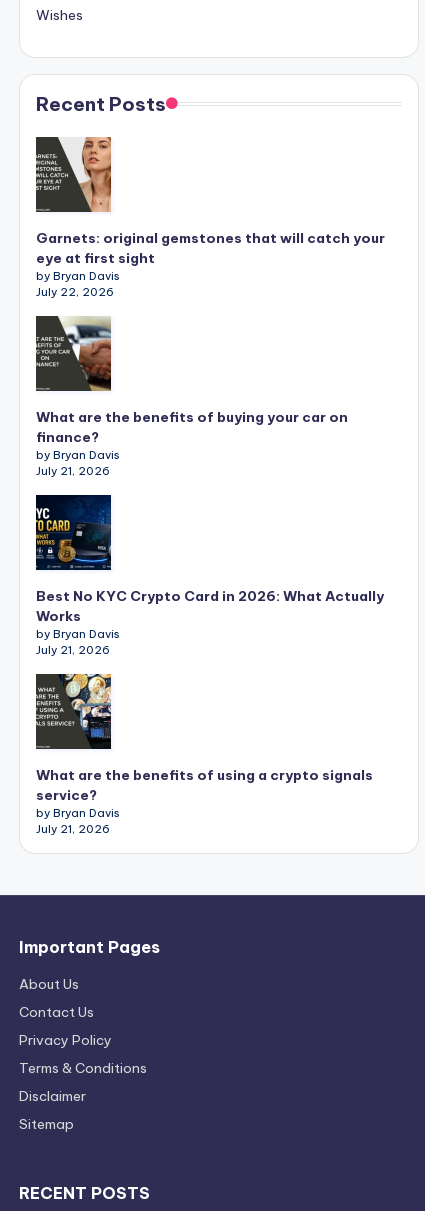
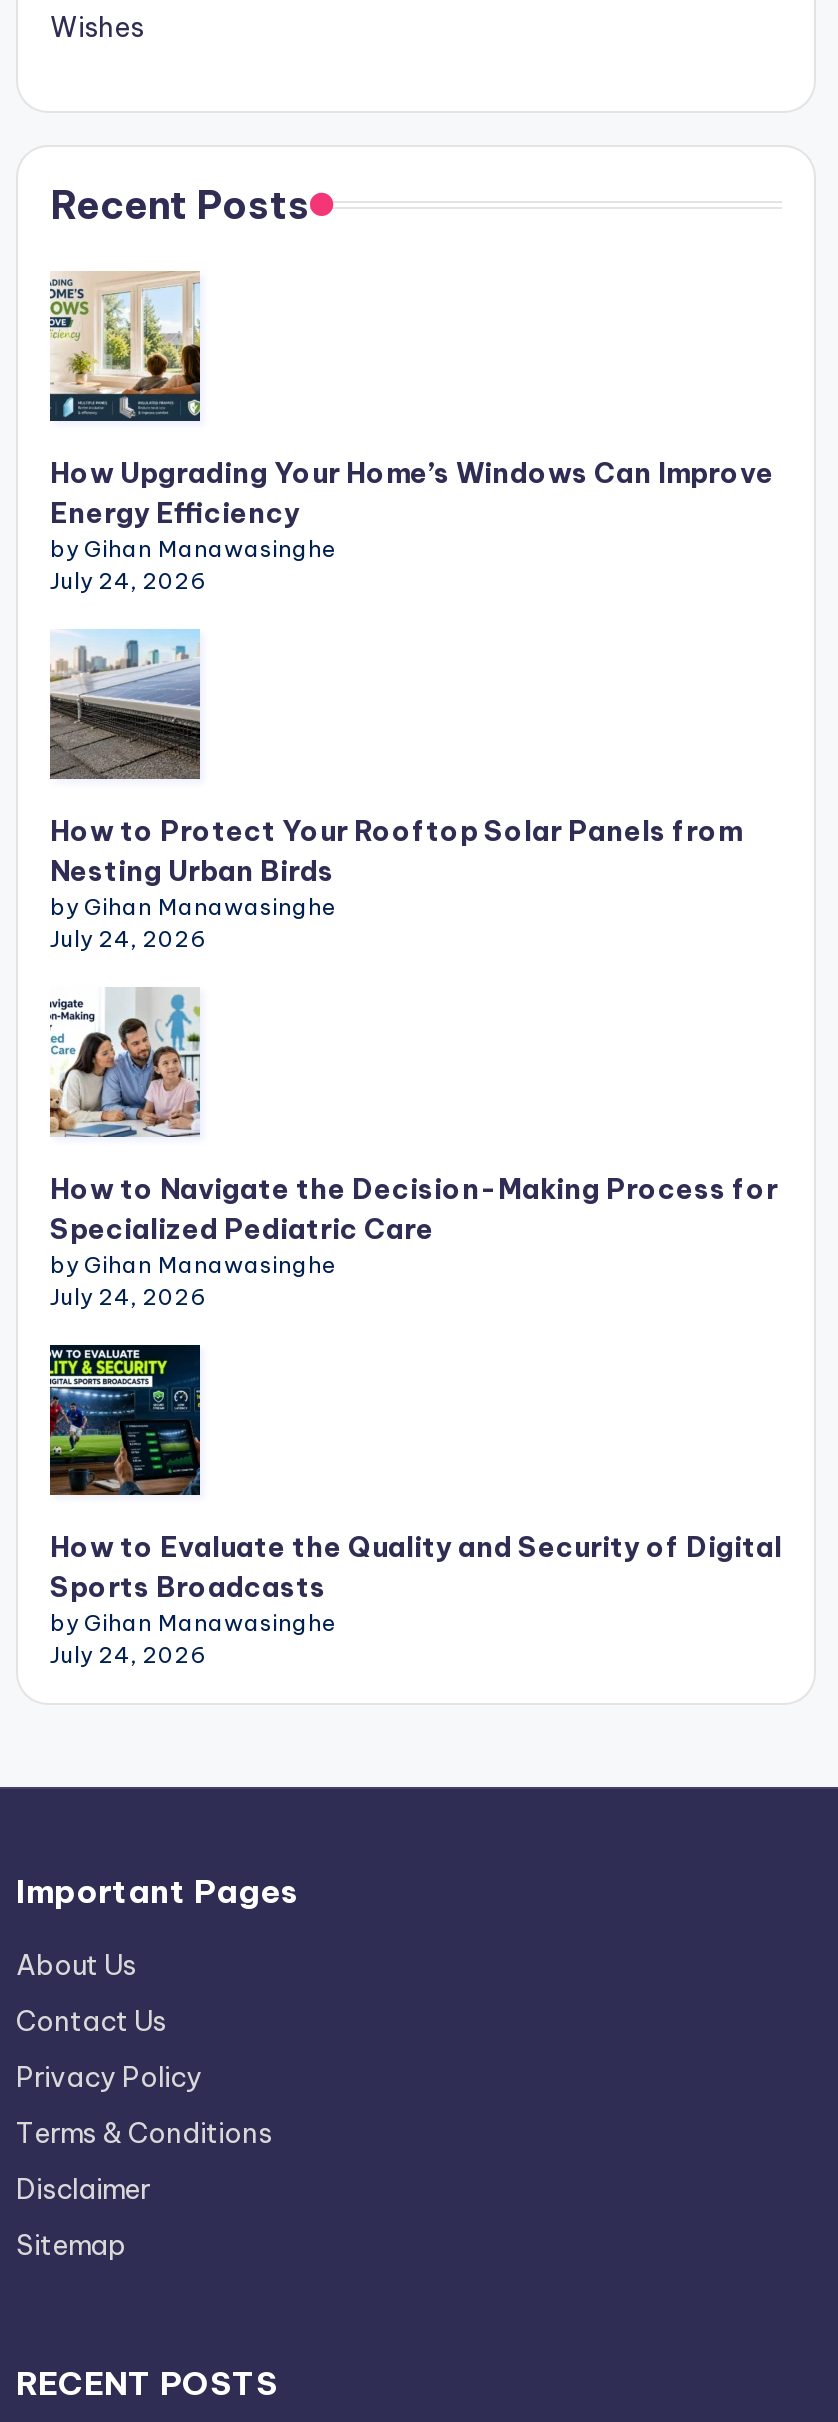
[35,136,385,299] [image] | Garnets: original gemstones that will catch your | eye at first sight | by Bryan Davis | July 22, 2026 -> [48,271,774,596] [image] | How Upgrading Your Home’s Windows Can Improve | Energy Efficiency | by Gihan Manawasinghe | July 24, 2026
[35,315,348,478] [image] | What are the benefits of buying your car on | finance? | by Bryan Davis | July 21, 2026 -> [50,629,742,954] [image] | How to Protect Your Rooftop Solar Panels from | Nesting Urban Birds | by Gihan Manawasinghe | July 24, 2026
[35,494,384,657] [image] | Best No KYC Crypto Card in 2026: What Actually | Works | by Bryan Davis | July 21, 2026 -> [48,987,778,1312] [image] | How to Navigate the Decision-Making Process for | Specialized Pediatric Care | by Gihan Manawasinghe | July 24, 2026
[35,673,373,836] [image] | What are the benefits of using a crypto signals | service? | by Bryan Davis | July 21, 2026 -> [48,1343,782,1670] [image] | How to Evaluate the Quality and Security of Digital | Sports Broadcasts | by Gihan Manawasinghe | July 24, 2026

